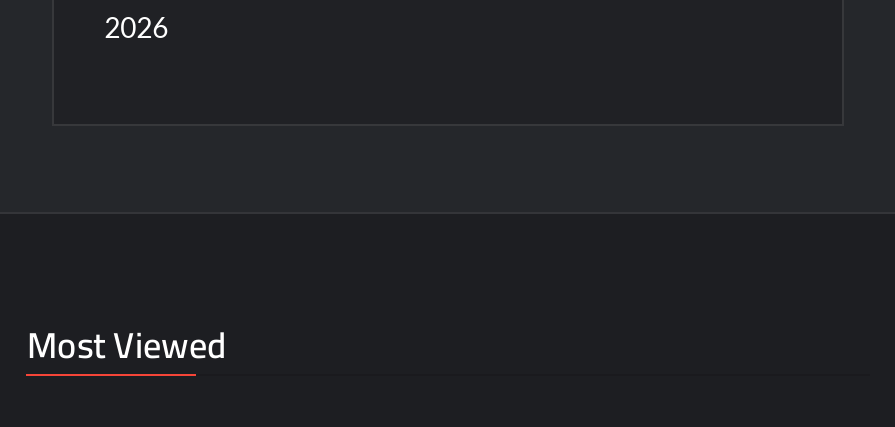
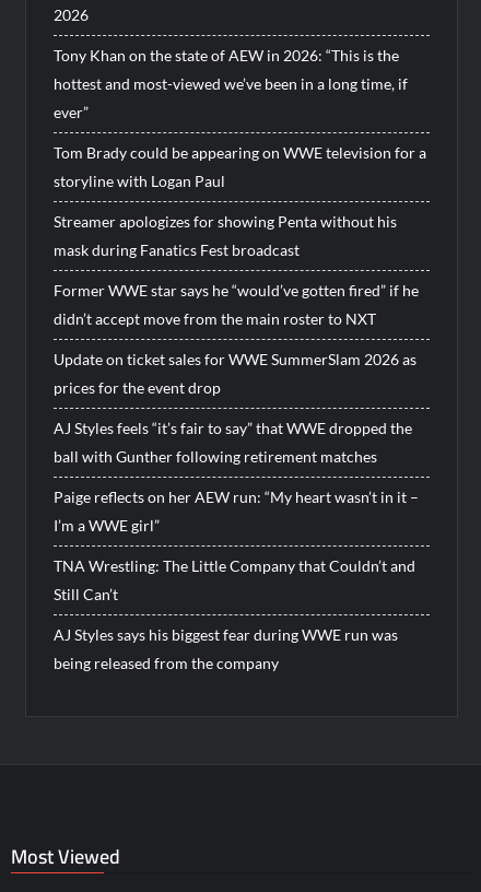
none -> [54,46,426,672] Tony Khan on the state of AEW in 2026: “This is the | hottest and most-viewed we’ve been in a long time, if | ever” | Tom Brady could be appearing on WWE television for a | storyline with Logan Paul | Streamer apologizes for showing Penta without his | mask during Fanatics Fest broadcast | Former WWE star says he “would’ve gotten fired” if he | didn’t accept move from the main roster to NXT | Update on ticket sales for WWE SummerSlam 2026 as | prices for the event drop | AJ Styles feels “it’s fair to say” that WWE dropped the | ball with Gunther following retirement matches | Paige reflects on her AEW run: “My heart wasn’t in it – | I’m a WWE girl” | TNA Wrestling: The Little Company that Couldn’t and | Still Can’t | AJ Styles says his biggest fear during WWE run was | being released from the company

